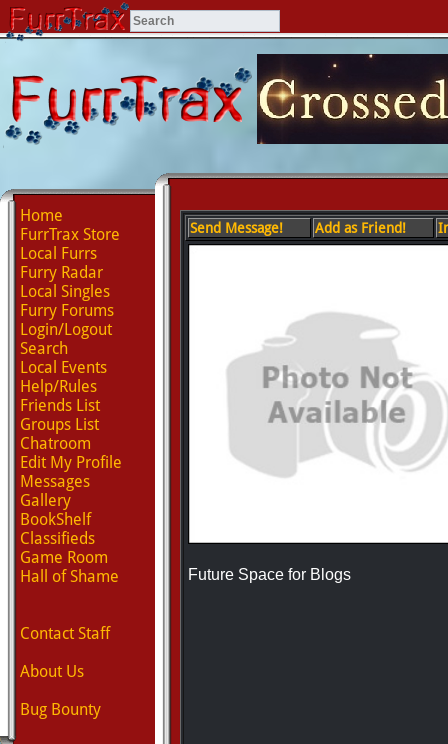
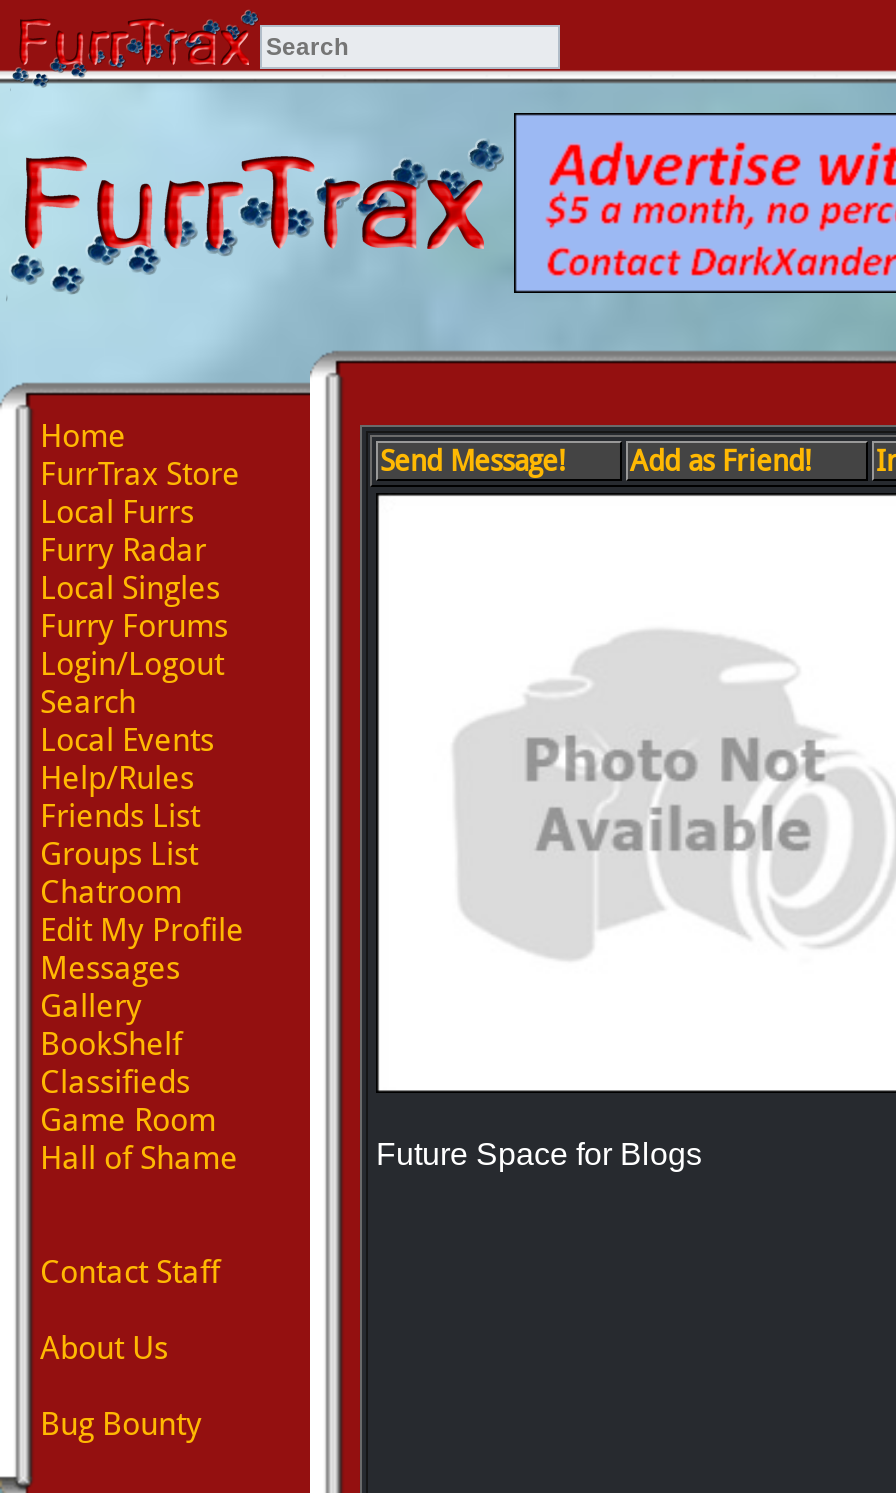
[257,54,445,144] [image] -> [514,115,890,293] [image]

